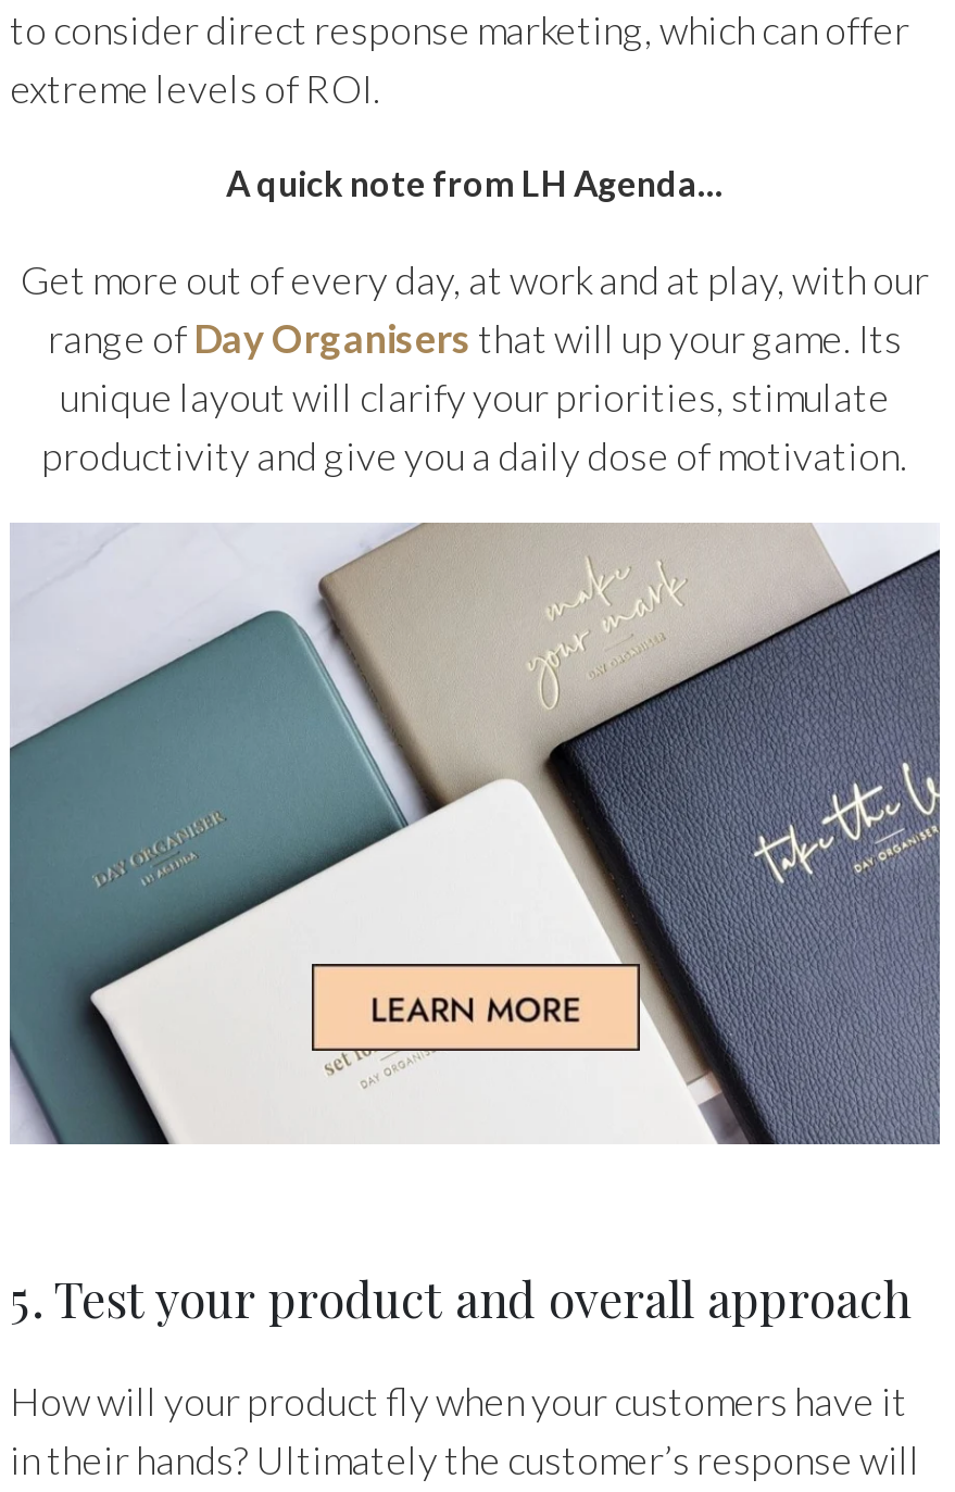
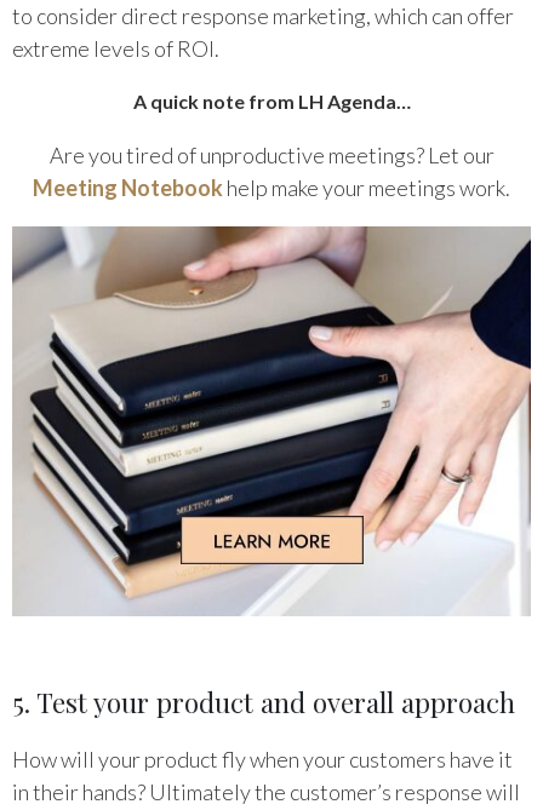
[21,255,929,479] Get more out of every day, at work and at play, with our | range of Day Organisers that will up your game. Its | unique layout will clarify your priorities, stimulate | productivity and give you a daily dose of motivation. -> [33,142,510,201] Are you tired of unproductive meetings? Let our | Meeting Notebook help make your meetings work.
[10,496,940,1145] [image] -> [11,239,532,615] [image]

